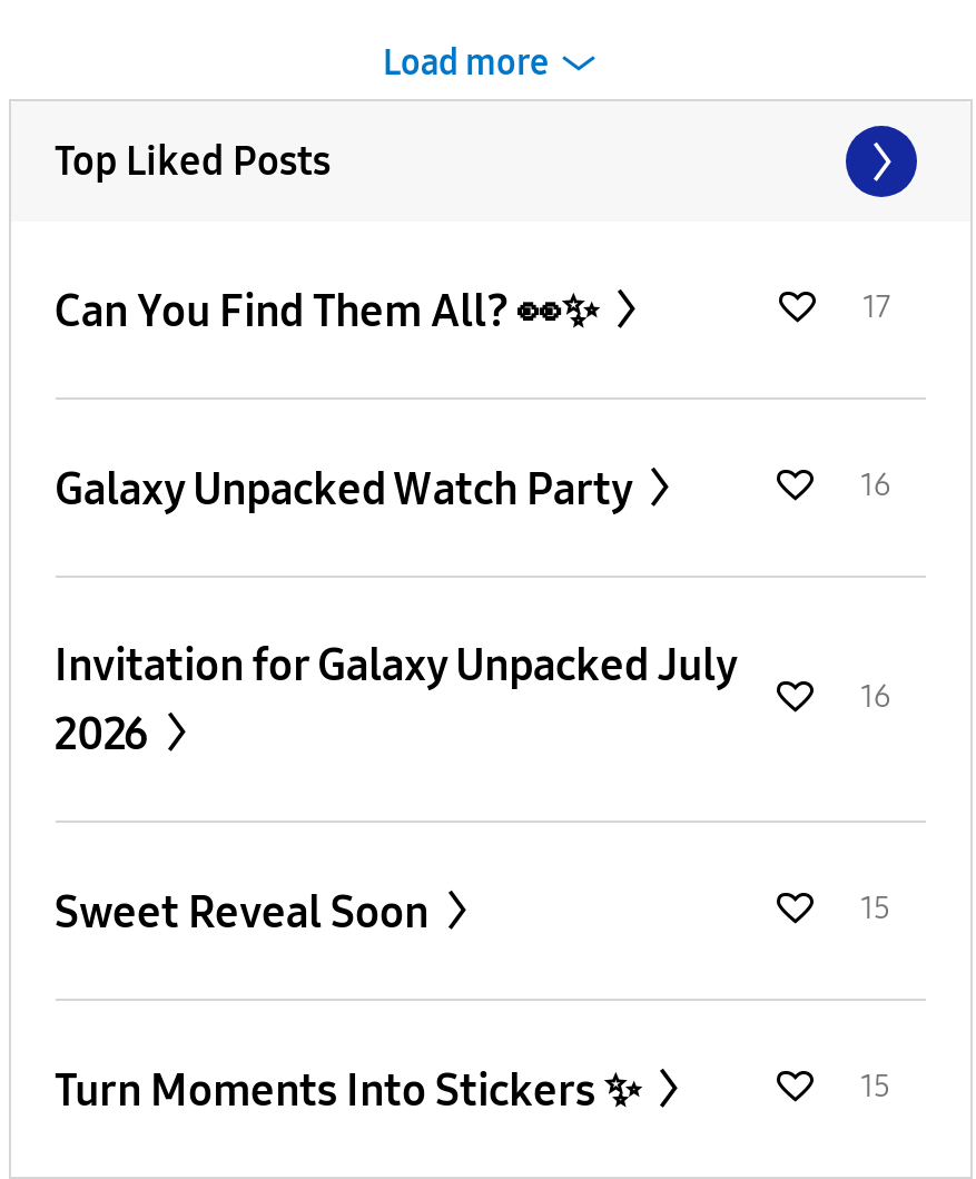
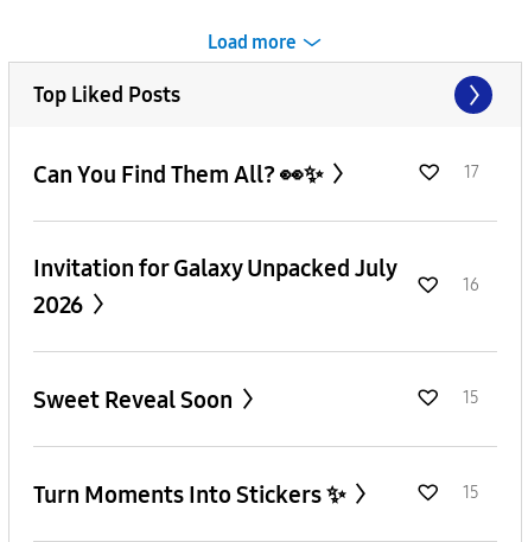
[55,462,891,515] Galaxy Unpacked Watch Party | 16 -> none

